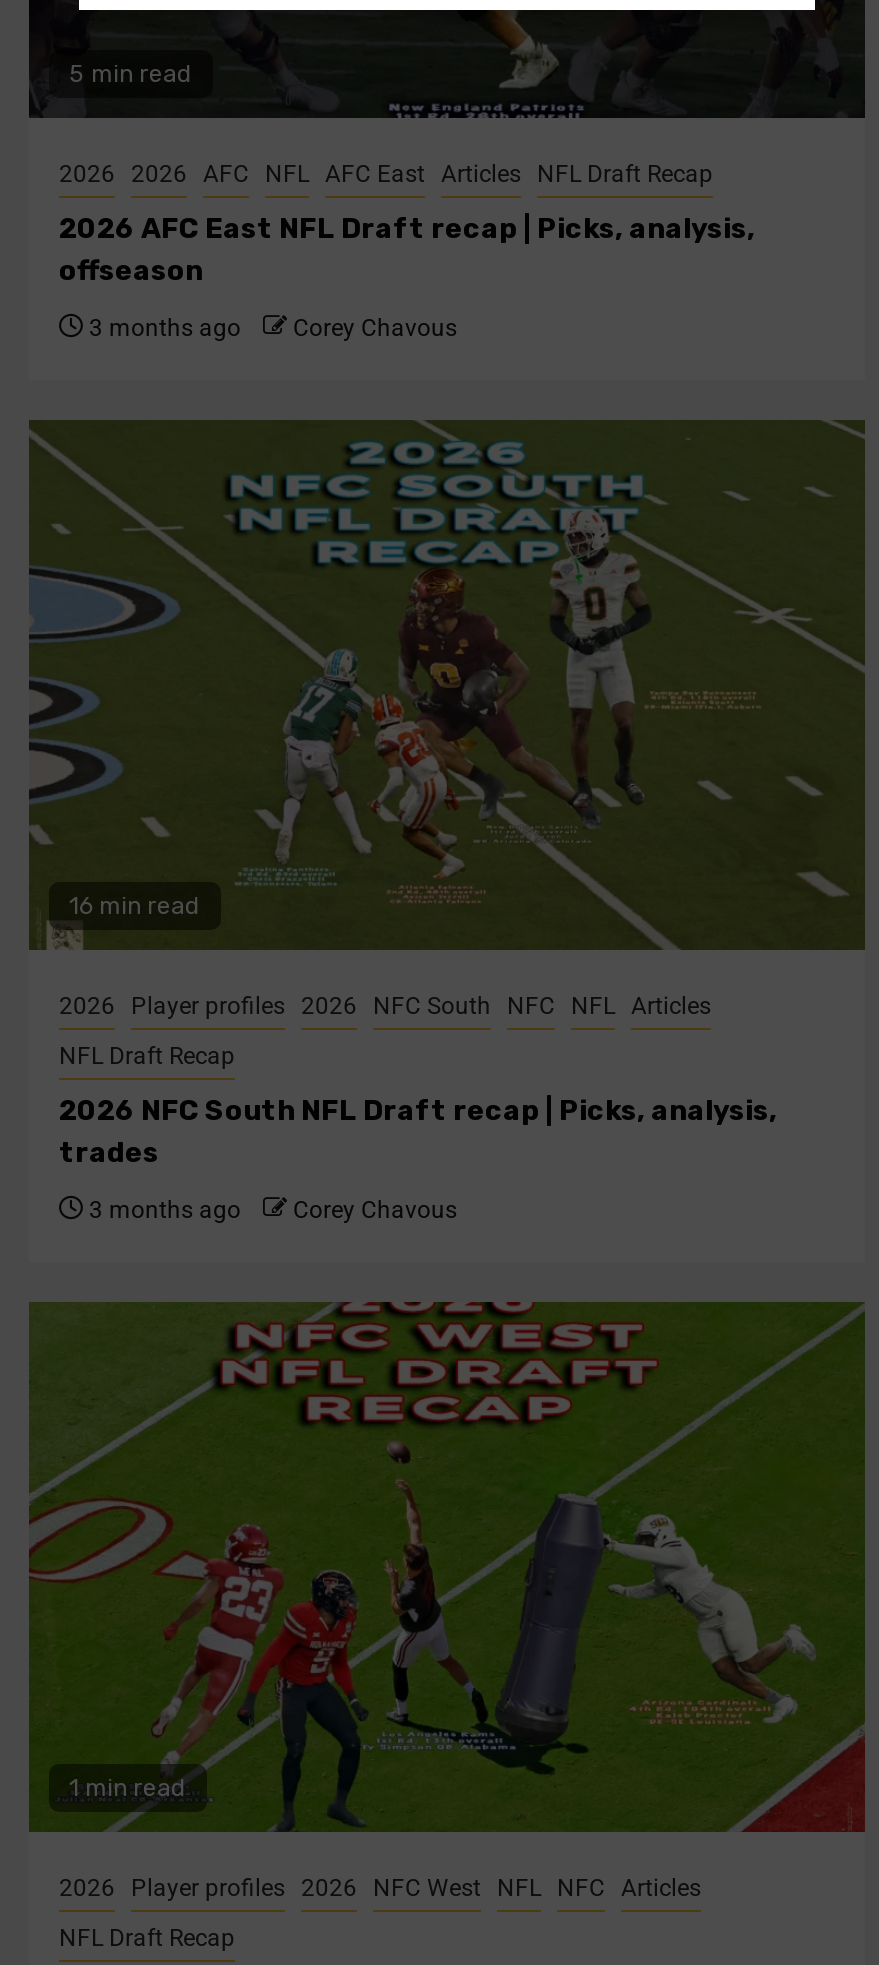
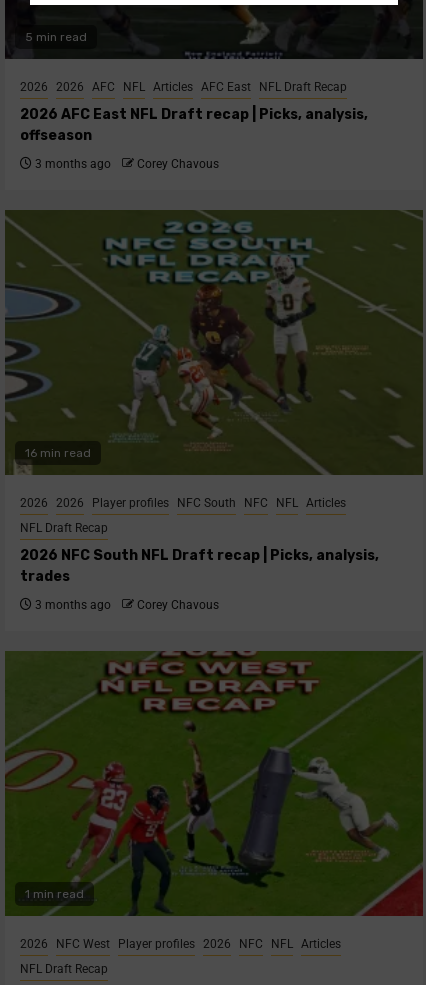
[59,160,713,188] 2026 2026 AFC NFL AFC East Articles NFL Draft Recap -> [20,80,347,94] 2026 2026 AFC NFL Articles AFC East NFL Draft Recap
[59,992,711,1020] 2026 Player profiles 2026 NFC South NFC NFL Articles -> [20,496,346,510] 2026 2026 Player profiles NFC South NFC NFL Articles
[59,1874,701,1902] 2026 Player profiles 2026 NFC West NFL NFC Articles -> [20,937,341,951] 2026 NFC West Player profiles 2026 NFC NFL Articles

